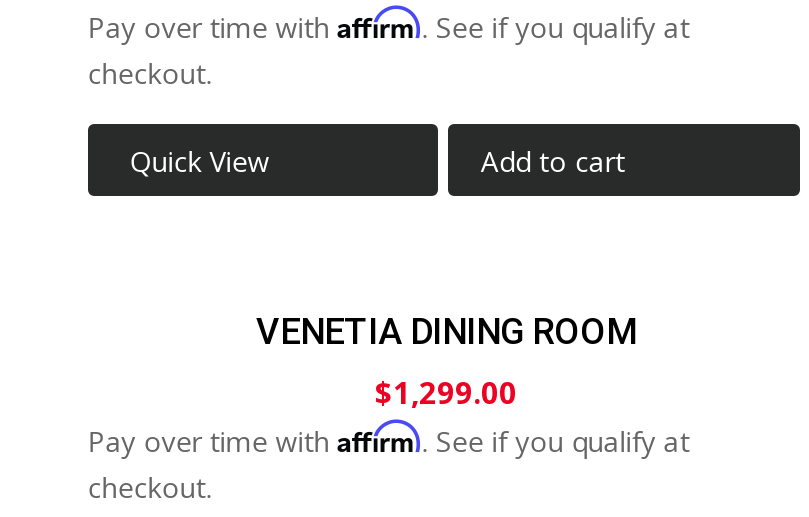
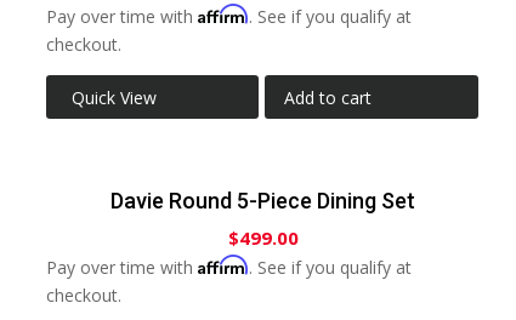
[256,310,636,352] VENETIA DINING ROOM -> [111,188,416,213] Davie Round 5-Piece Dining Set
[375,372,517,412] $1,299.00 -> [228,225,299,250] $499.00

